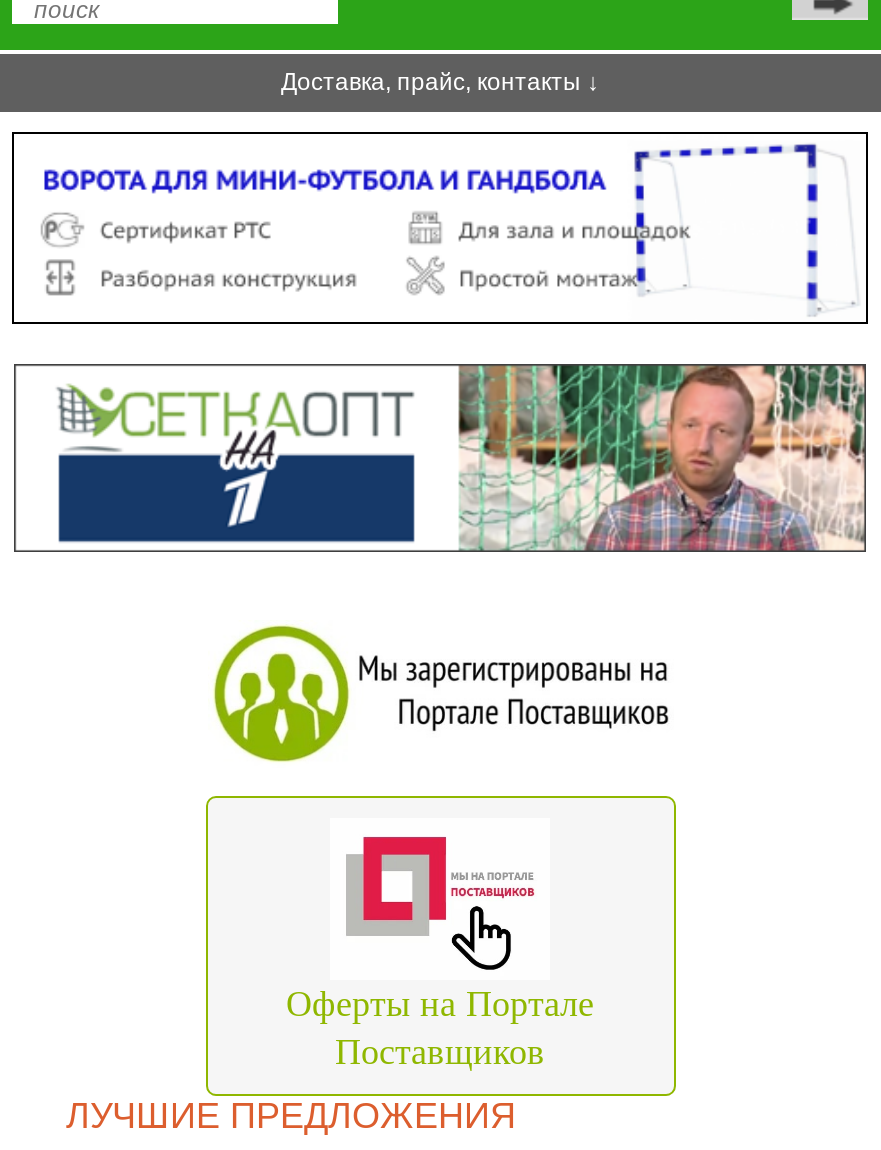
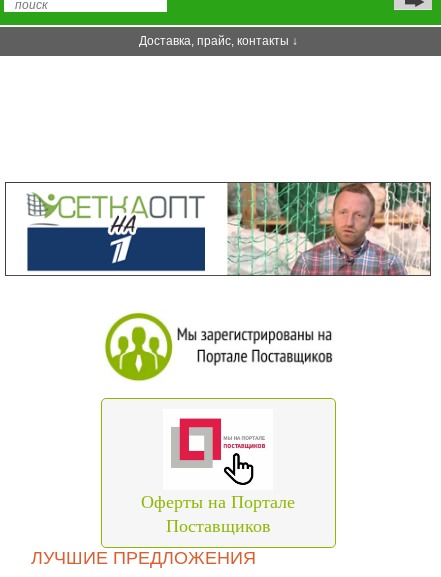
[10,130,870,326] [image] -> none

